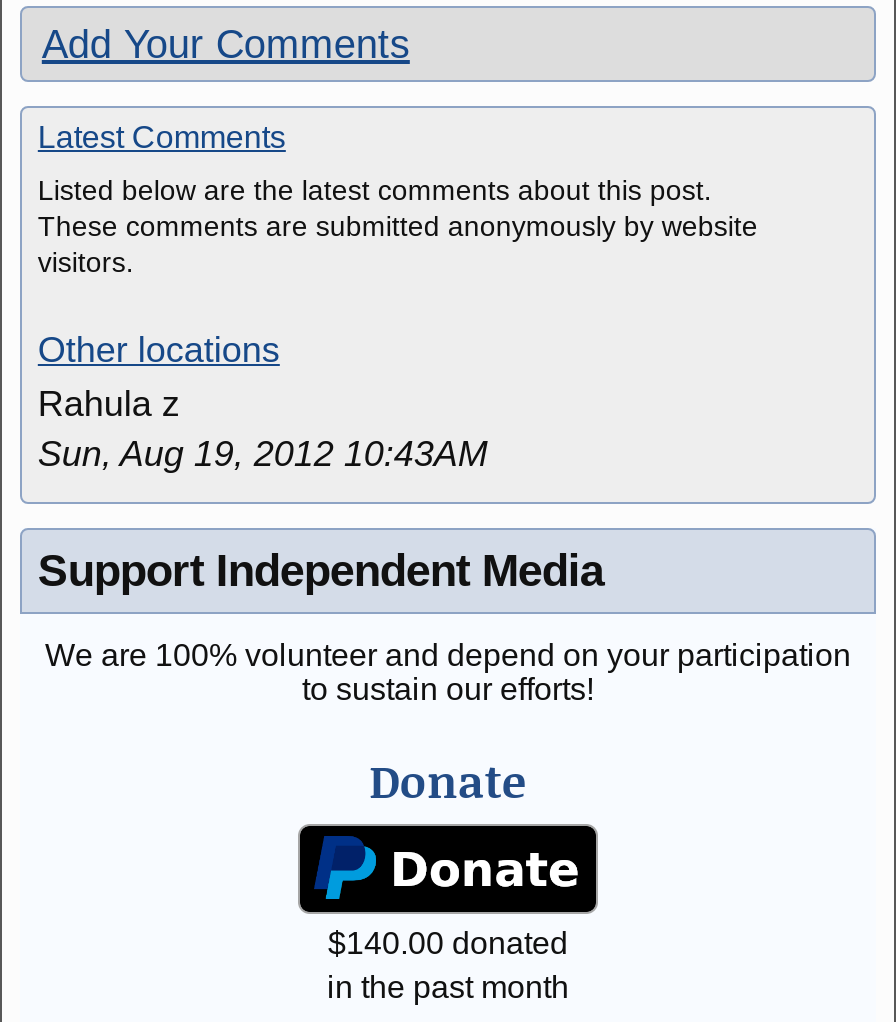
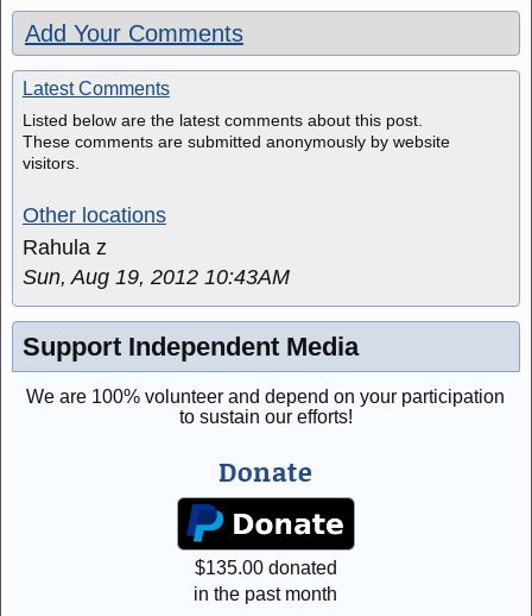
[328,925,568,959] $140.00 donated -> [195,557,337,578] $135.00 donated

